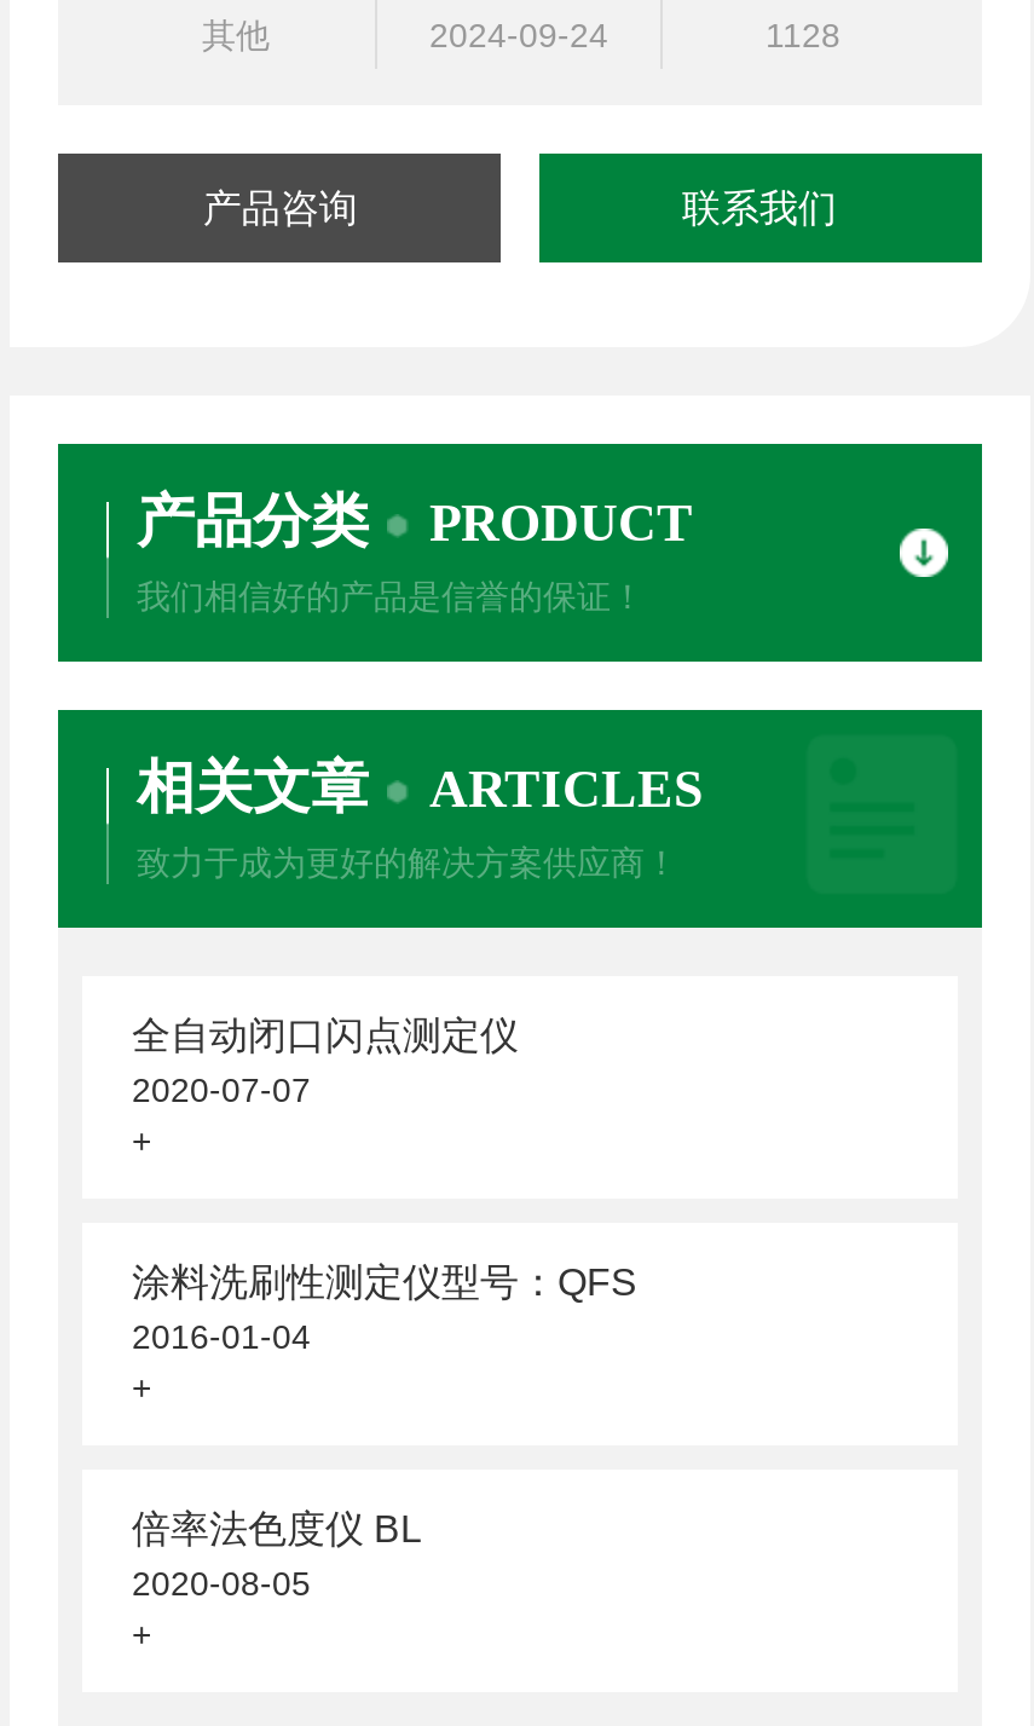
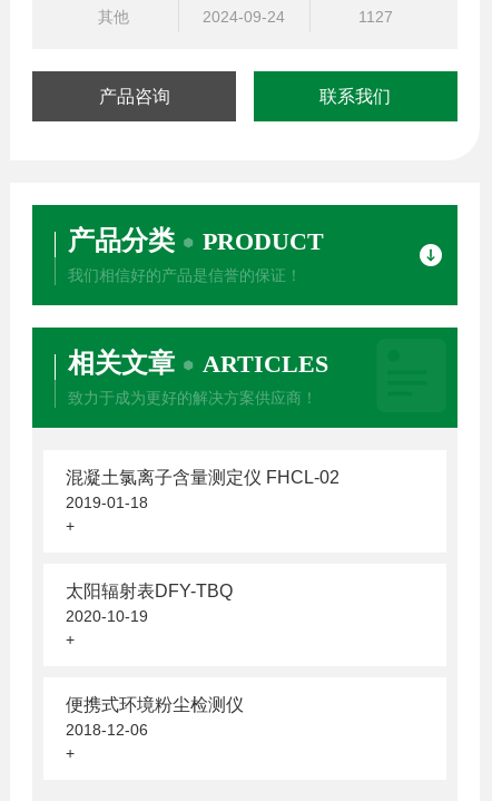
[766,16,841,54] 1128 -> [358,8,392,26] 1127
[132,1015,519,1109] 全自动闭口闪点测定仪 | 2020-07-07 -> [66,468,340,511] 混凝土氯离子含量测定仪 FHCL-02 | 2019-01-18
[132,1262,637,1356] 涂料洗刷性测定仪型号：QFS | 2016-01-04 -> [66,582,233,625] 太阳辐射表DFY-TBQ | 2020-10-19
[132,1508,422,1603] 倍率法色度仪 BL | 2020-08-05 -> [66,695,244,739] 便携式环境粉尘检测仪 | 2018-12-06

